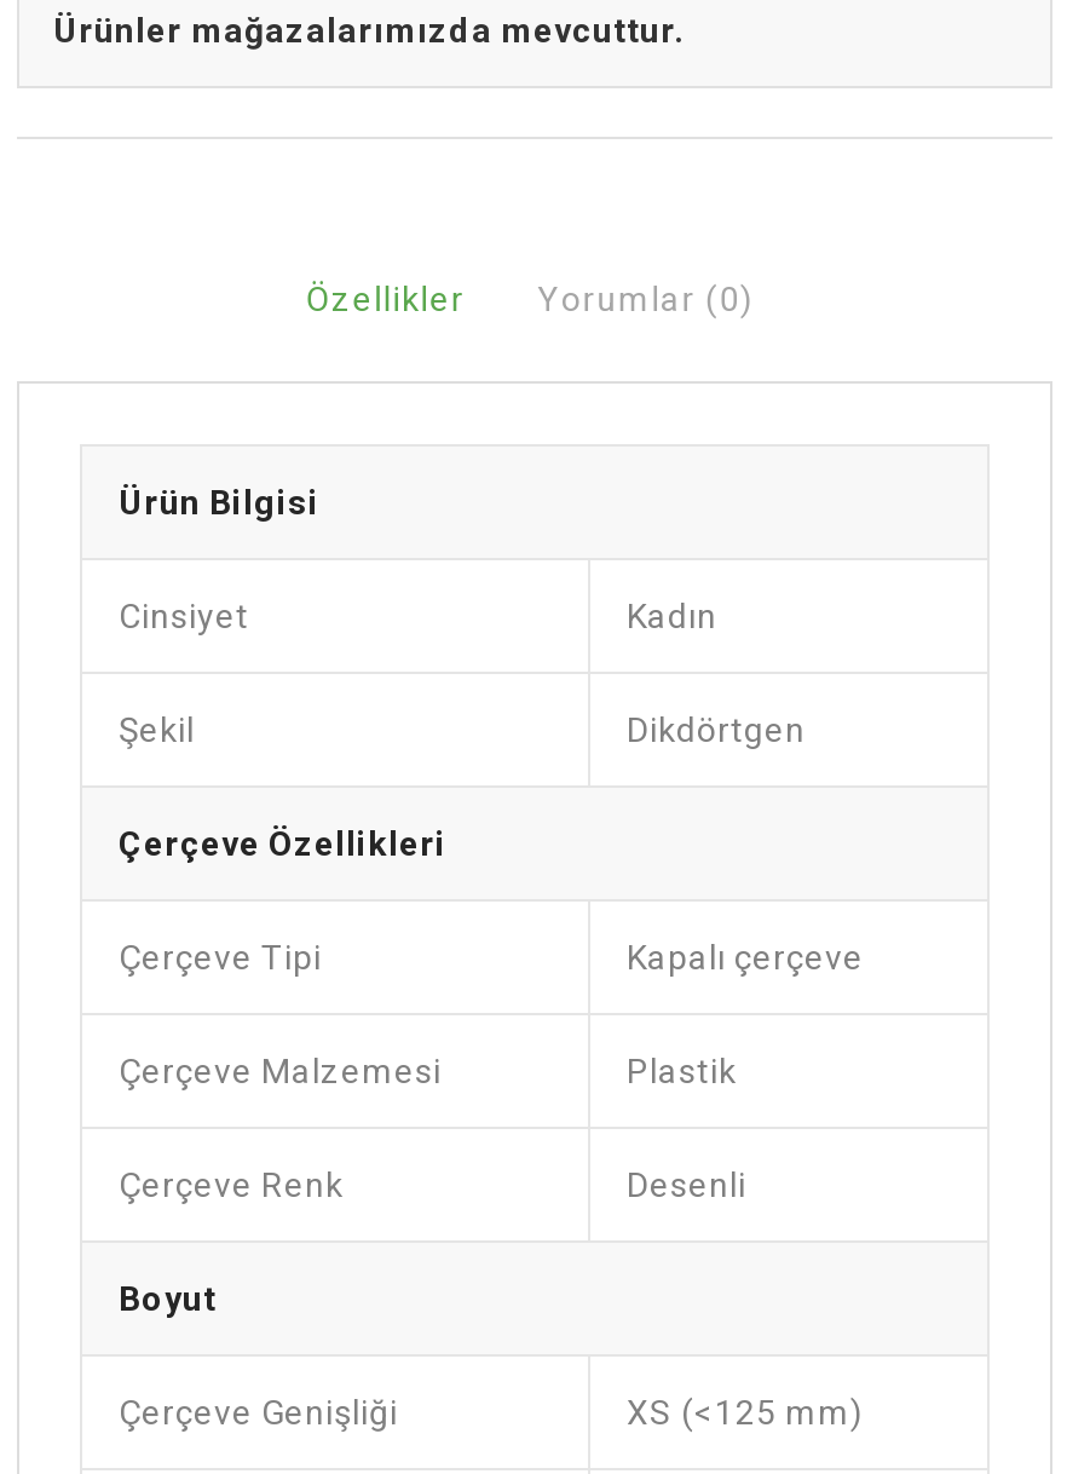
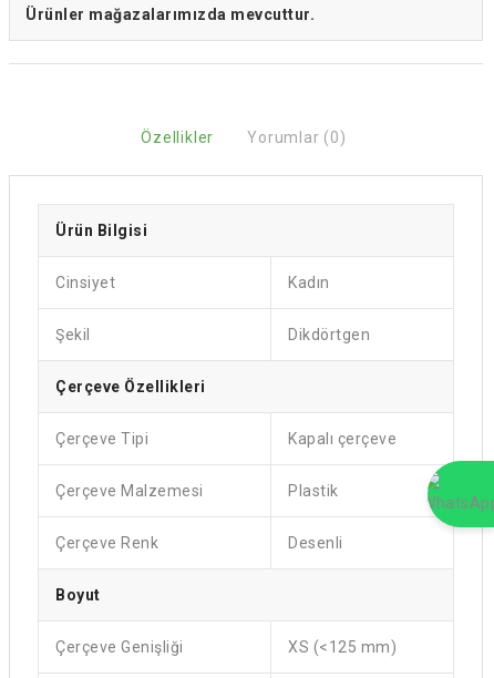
none -> [426,460,491,530] [image]

